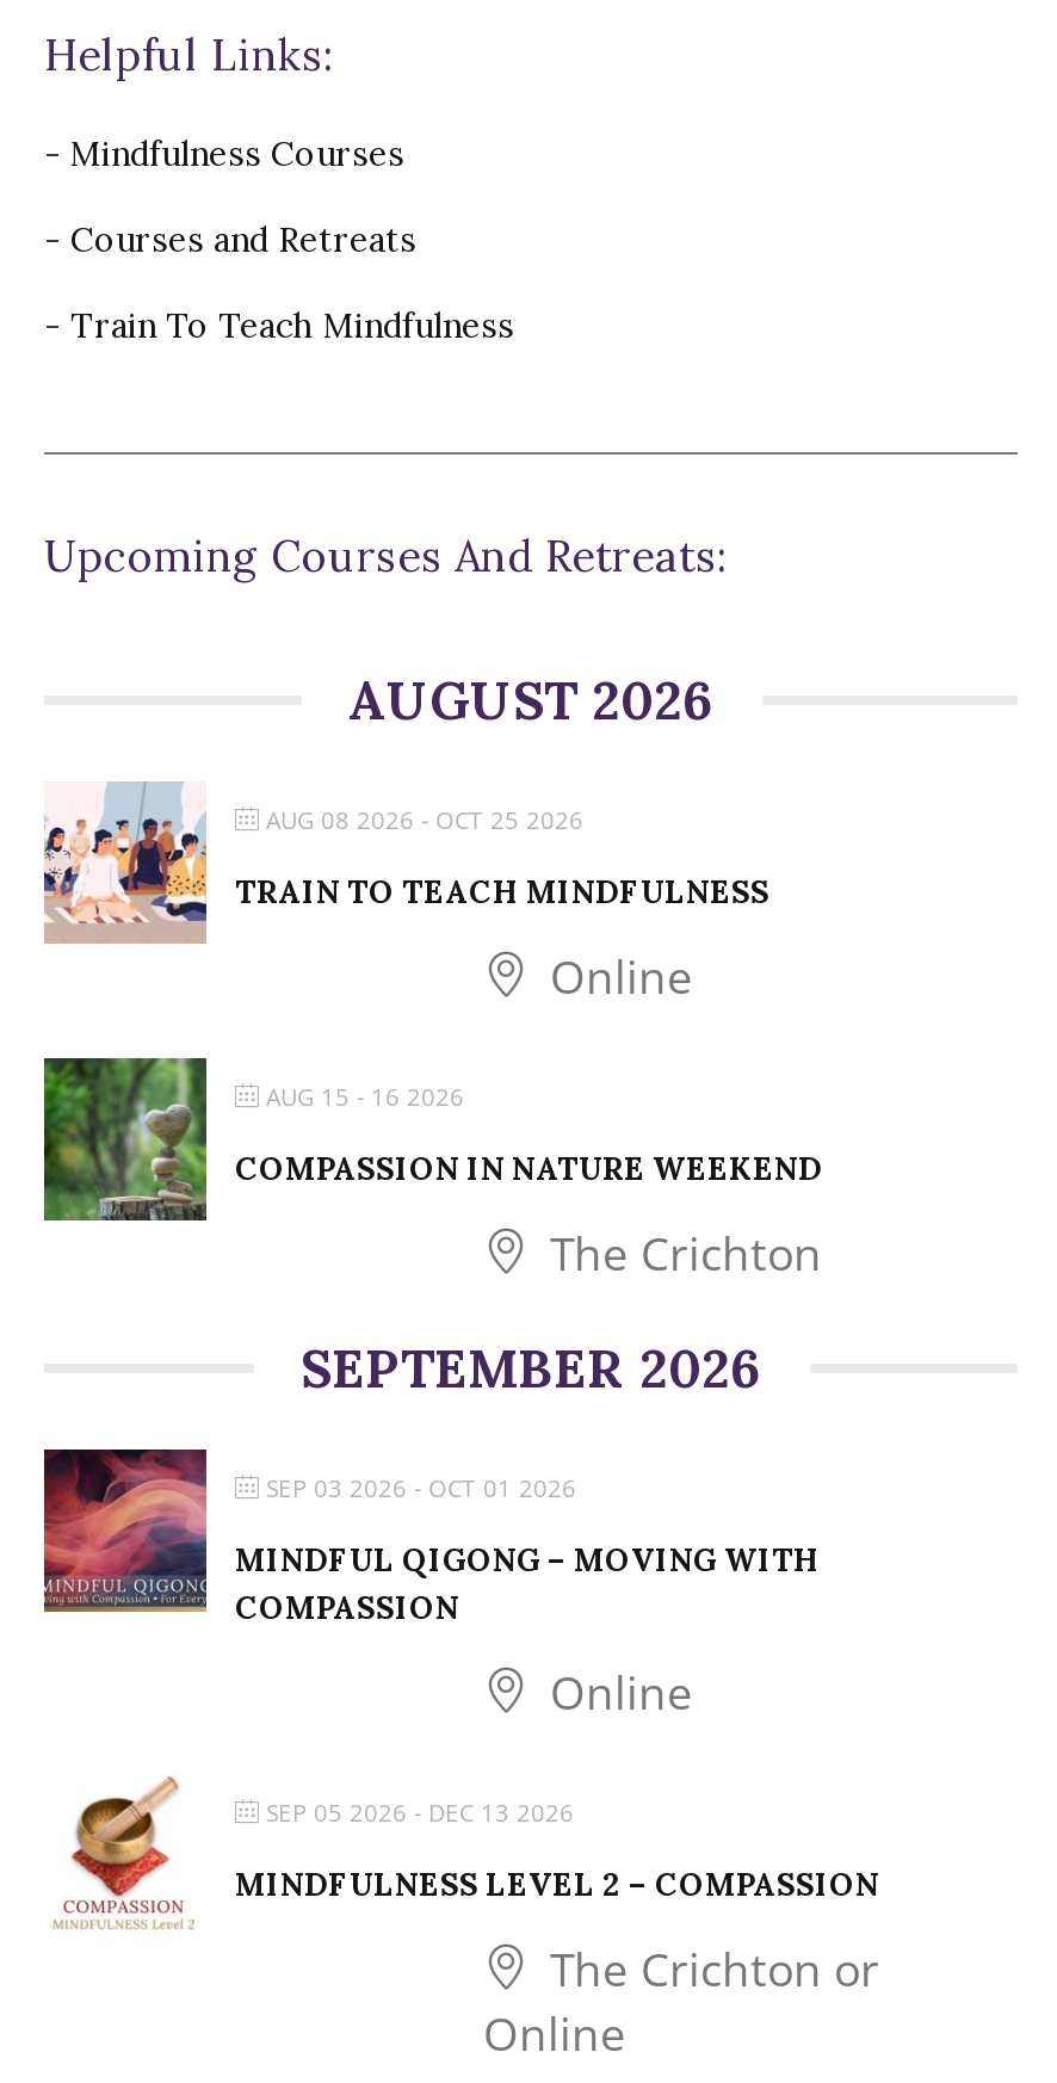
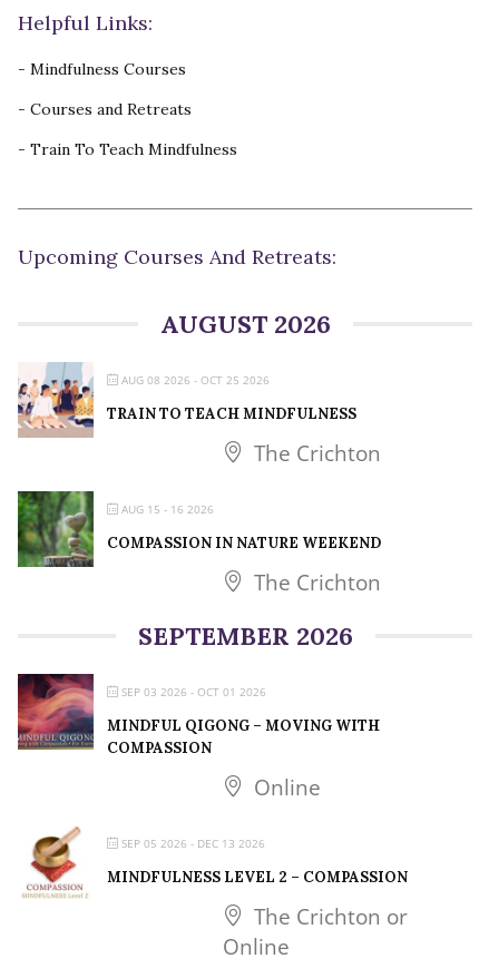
[538,946,693,1008] Online -> [248,439,381,468] The Crichton

